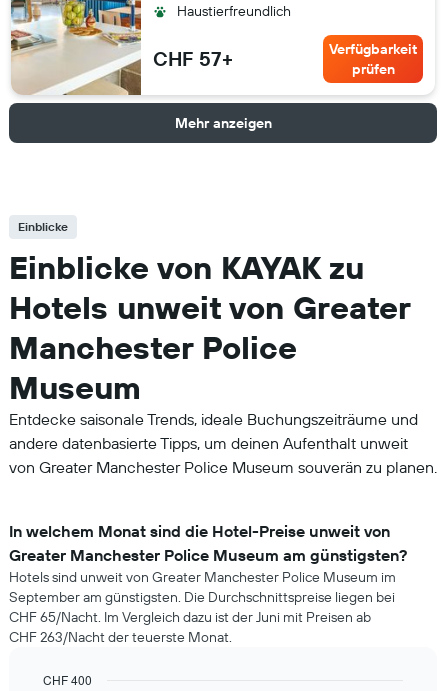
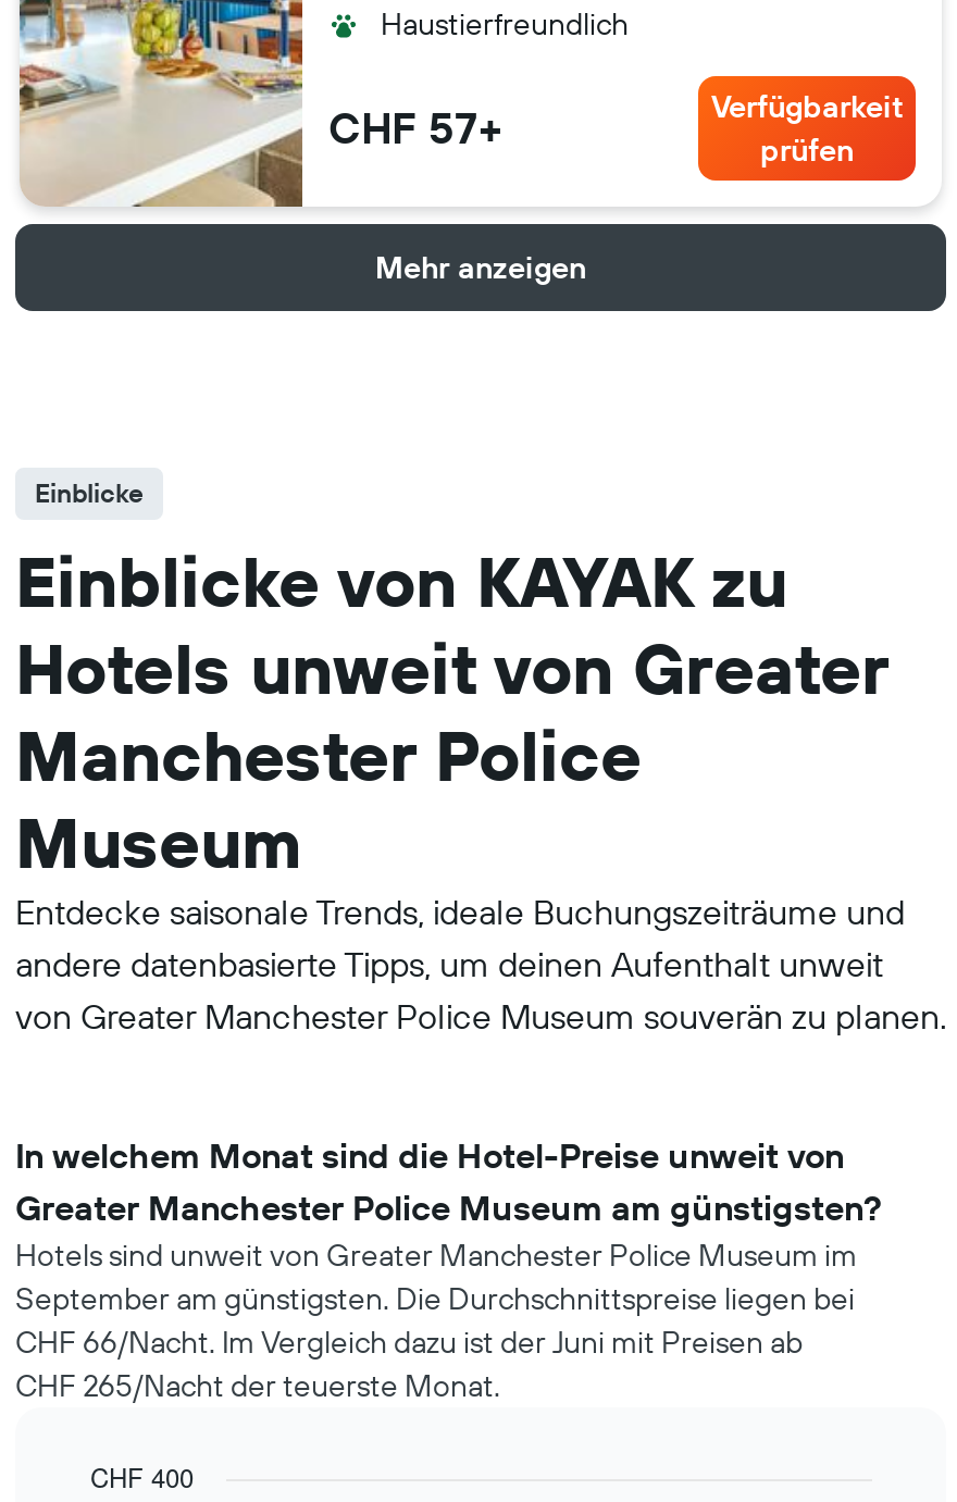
[9,608,371,626] CHF 65/Nacht. Im Vergleich dazu ist der Juni mit Preisen ab -> [15,1323,803,1362] CHF 66/Nacht. Im Vergleich dazu ist der Juni mit Preisen ab
[9,628,232,646] CHF 263/Nacht der teuerste Monat. -> [15,1366,500,1405] CHF 265/Nacht der teuerste Monat.

